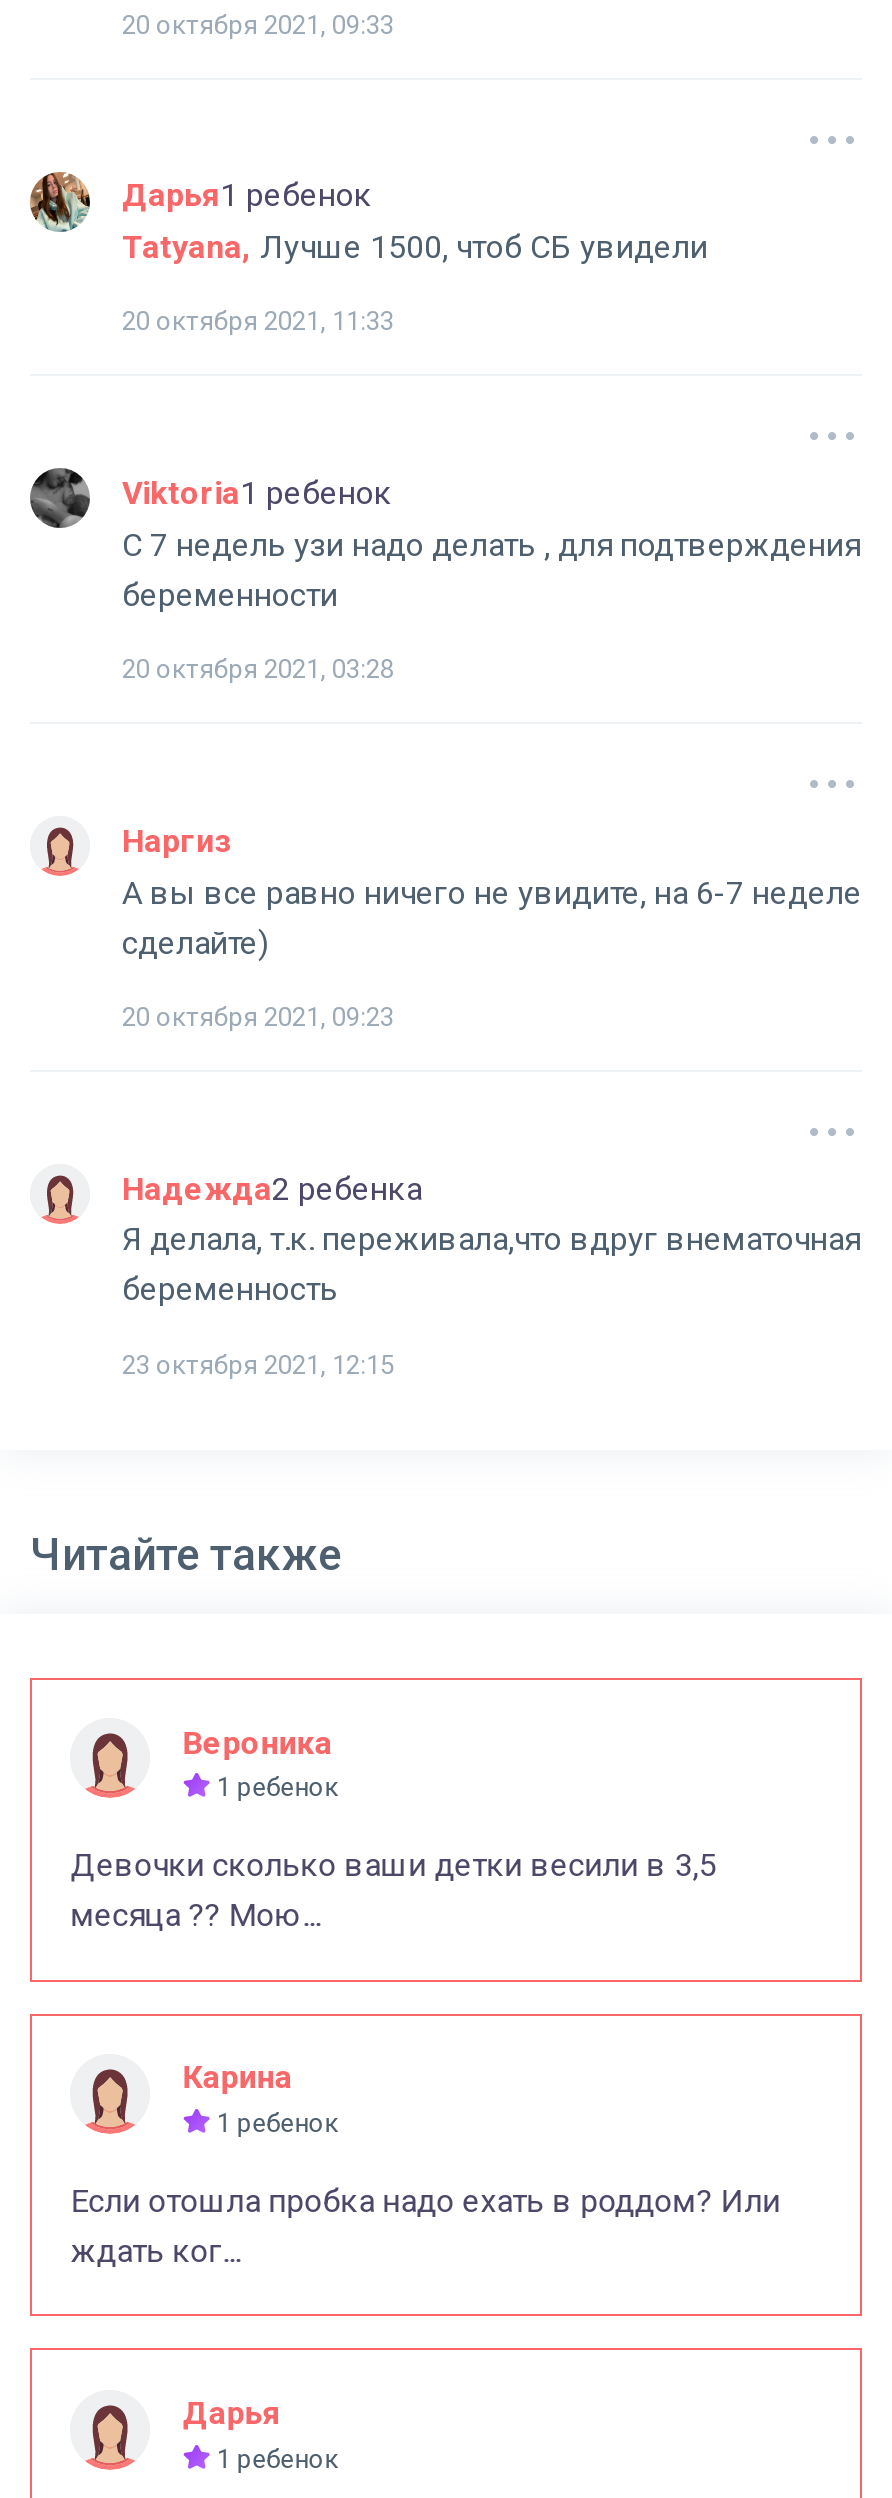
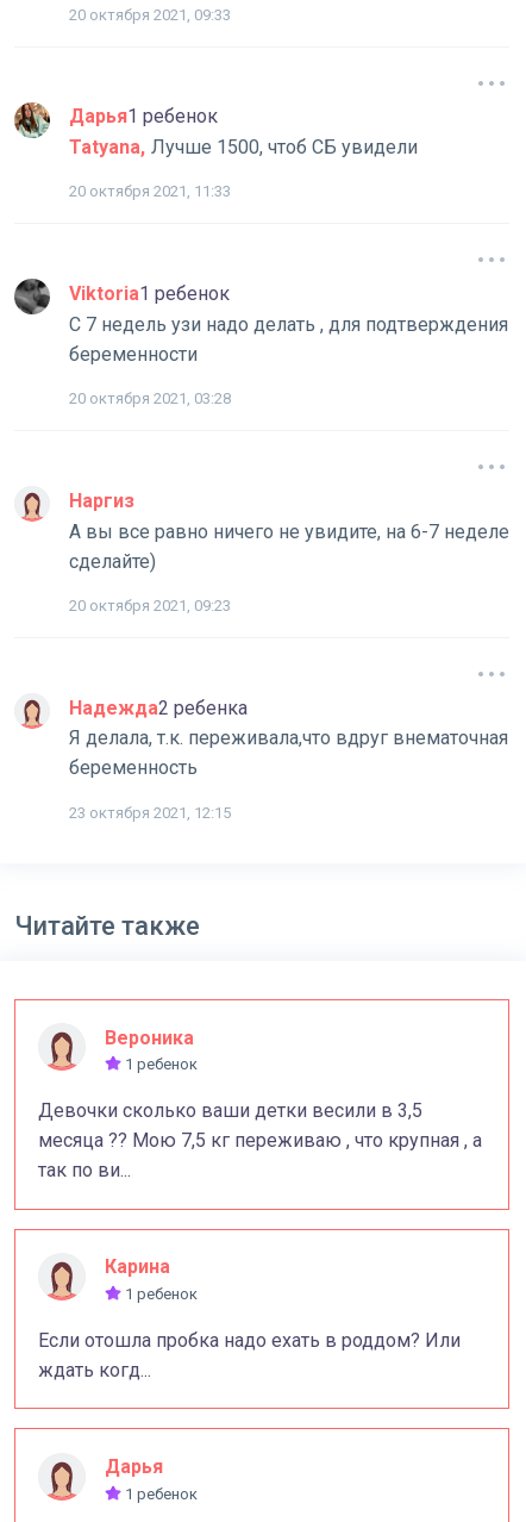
[70,1897,320,1935] месяца ?? Мою... -> [38,1129,482,1182] месяца ?? Мою 7,5 кг переживаю , что крупная , а | так по ви...
[70,2232,240,2270] ждать ког... -> [38,1359,151,1382] ждать когд...

